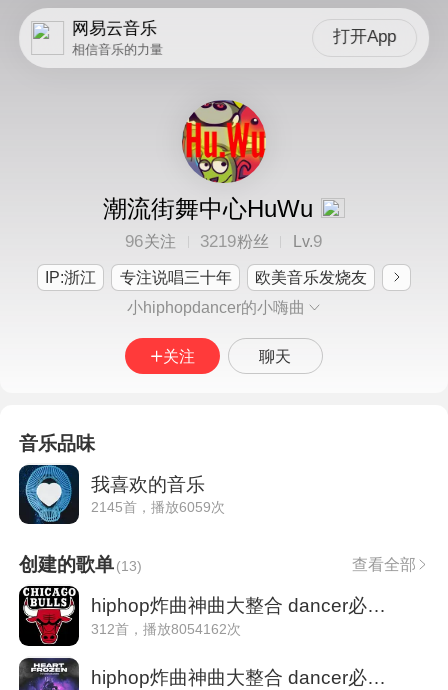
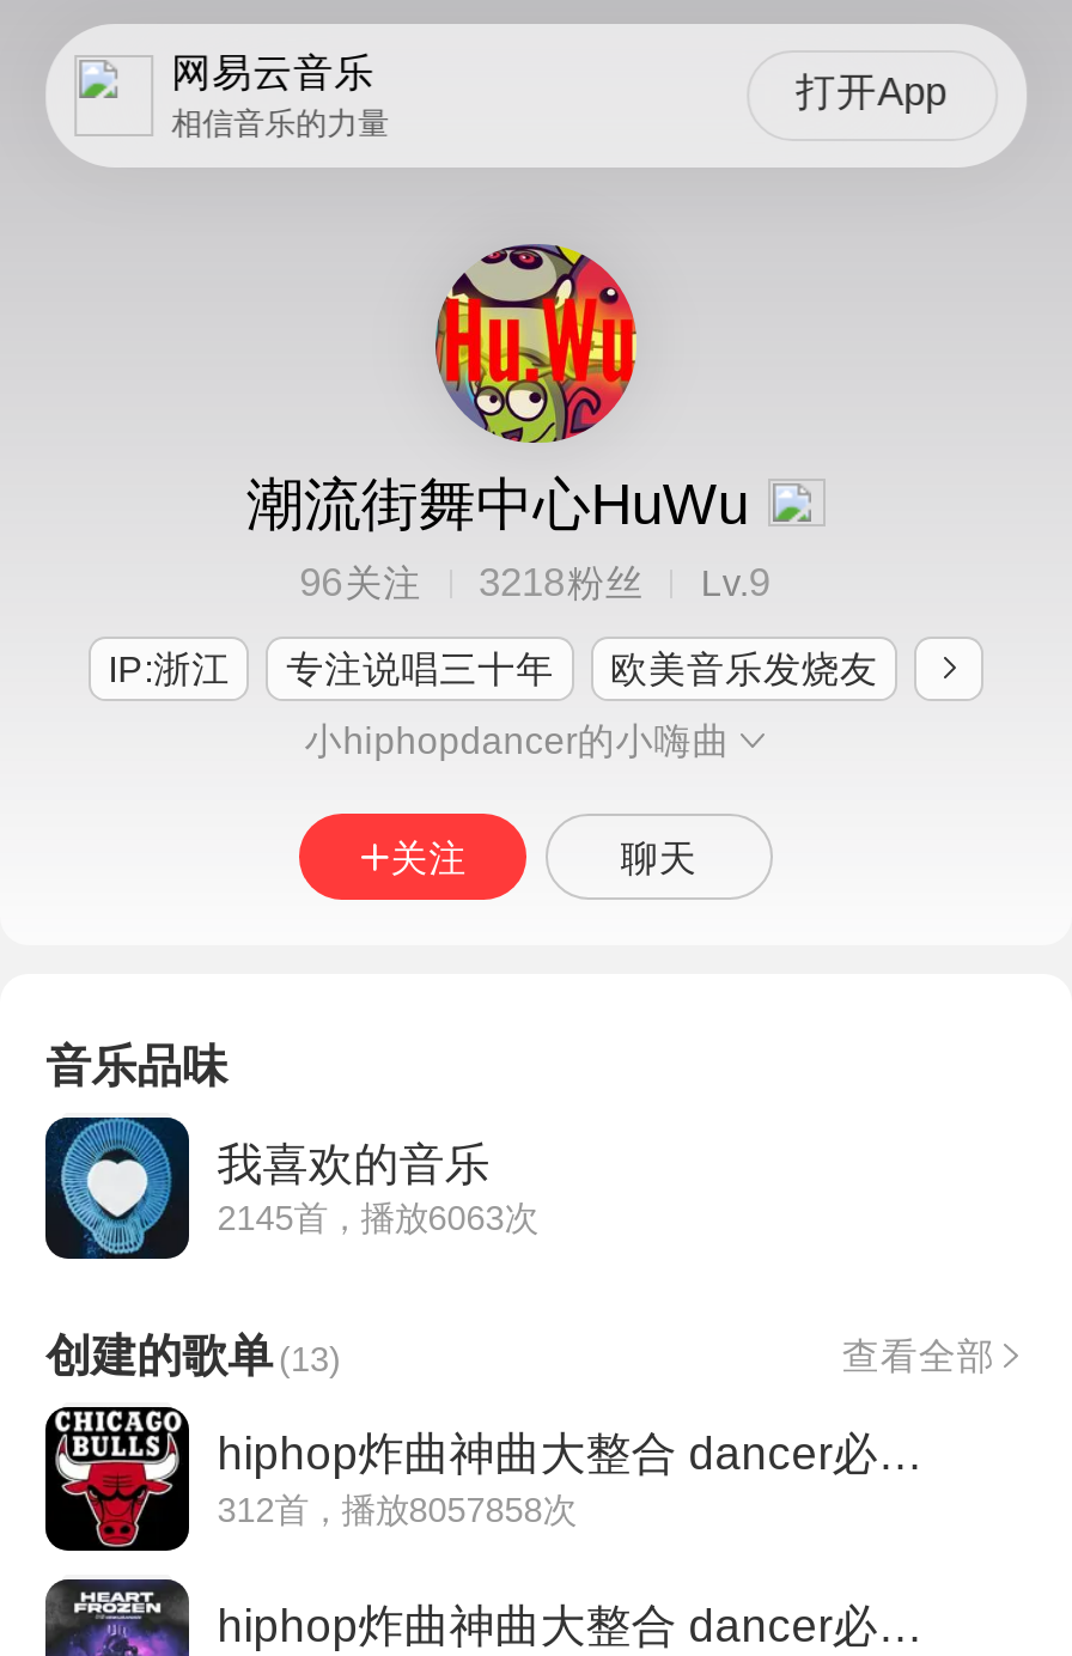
[125,232,322,251] 96关注 3219粉丝 Lv.9 -> [299,560,770,606] 96关注 3218粉丝 Lv.9
[91,499,225,515] 2145首，播放6059次 -> [217,1200,538,1238] 2145首，播放6063次
[91,620,241,636] 312首，播放8054162次 -> [217,1490,576,1528] 312首，播放8057858次

